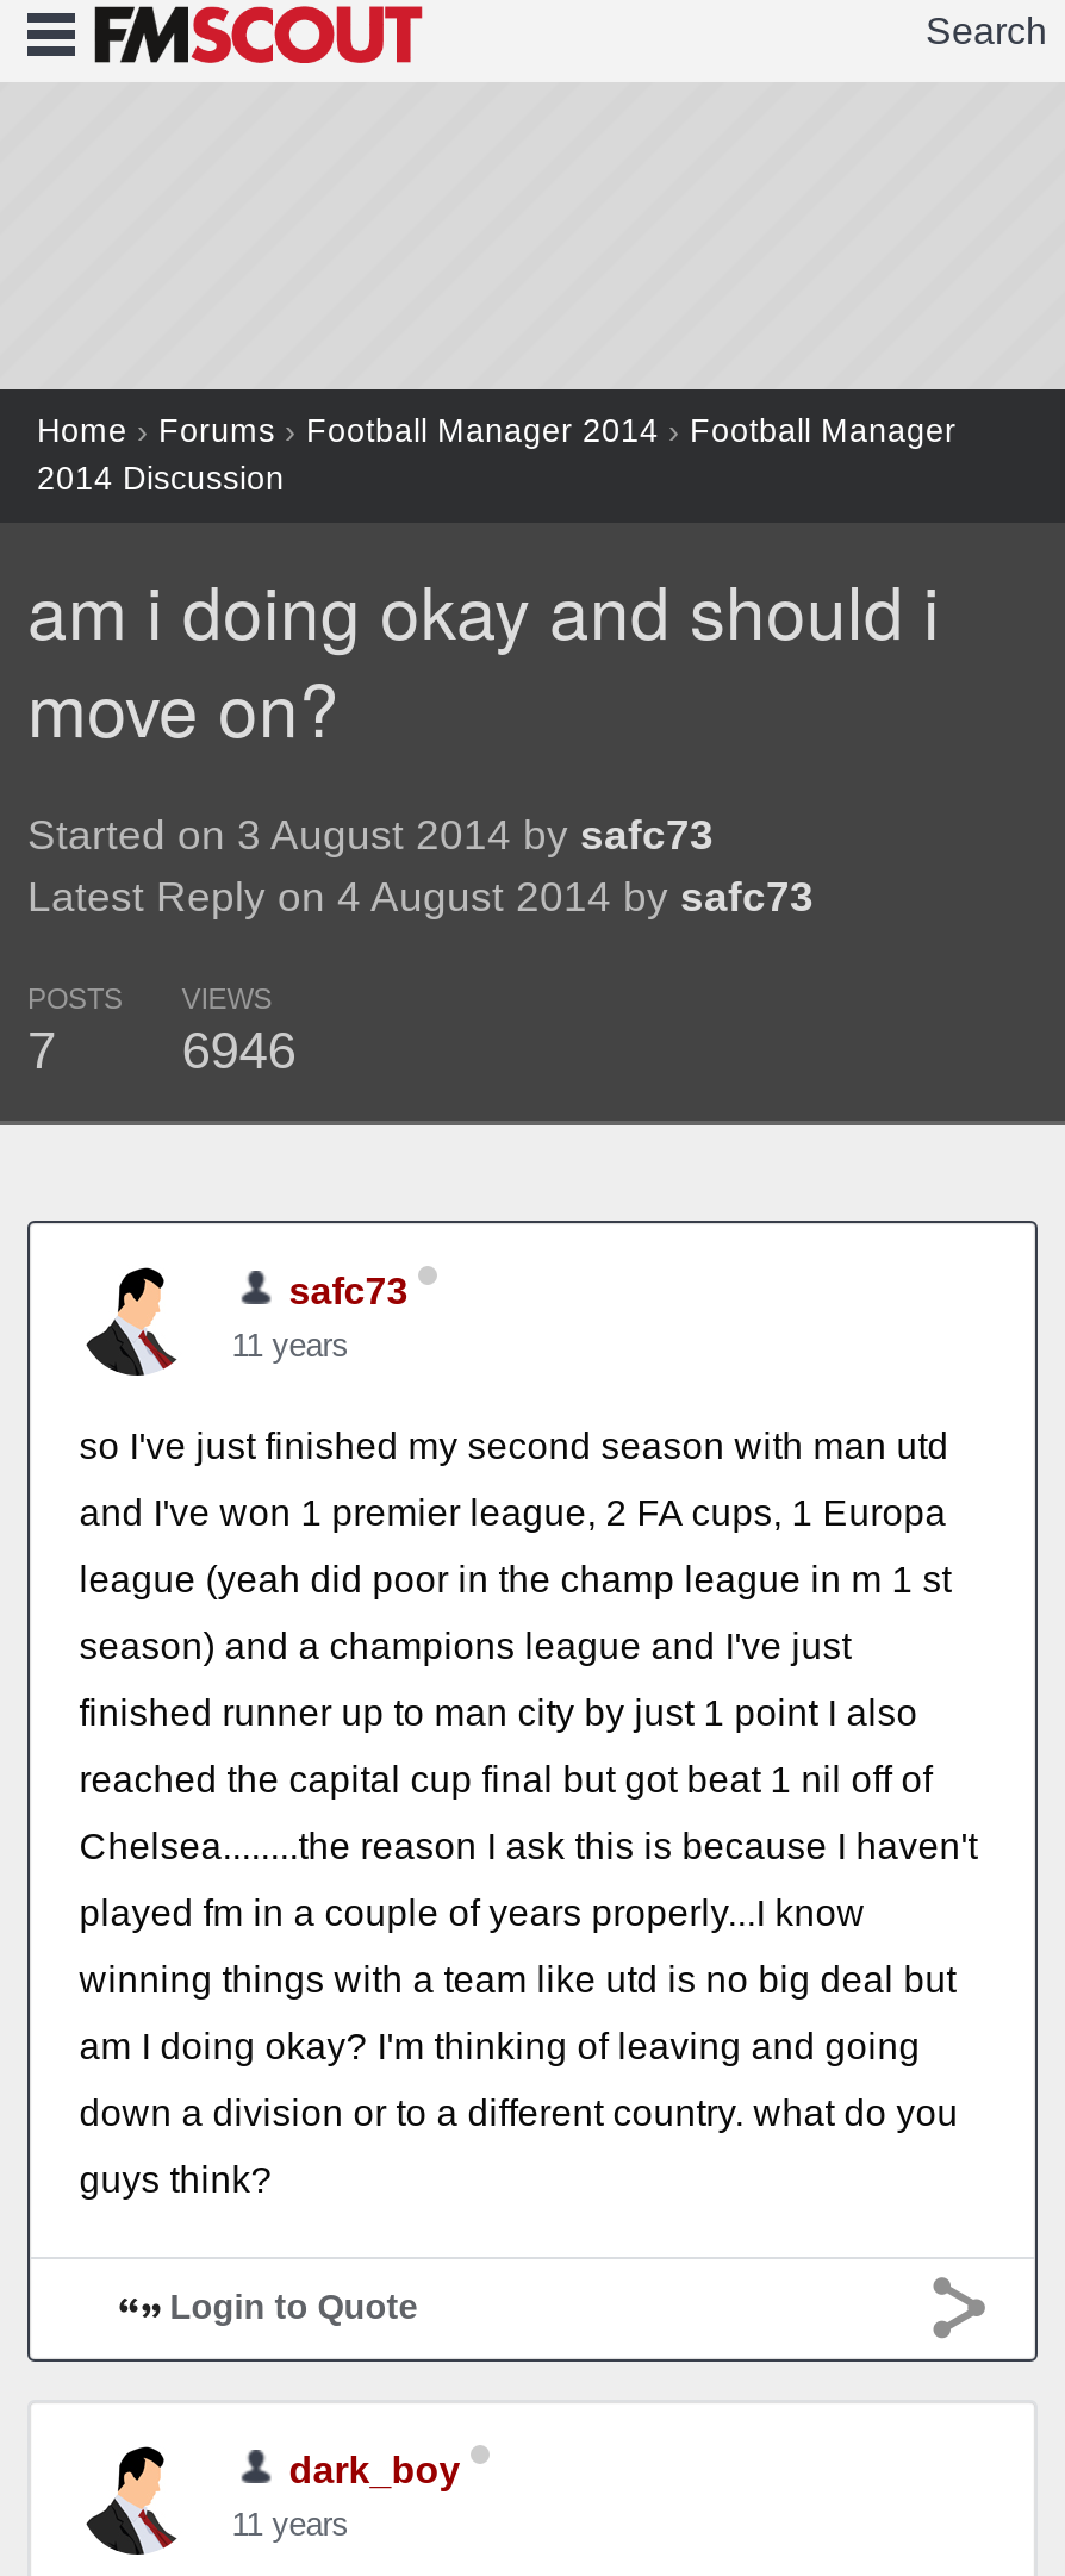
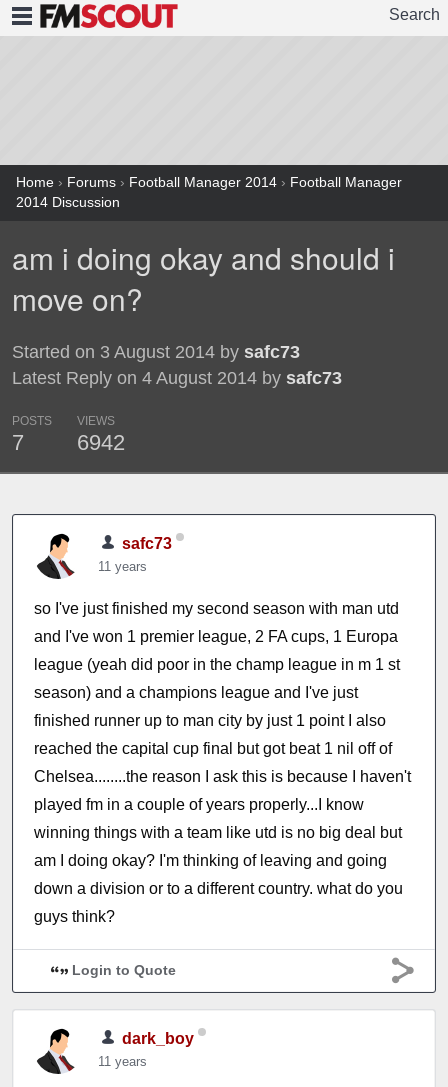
[182,1021,296,1080] 6946 -> [77,430,125,455] 6942

